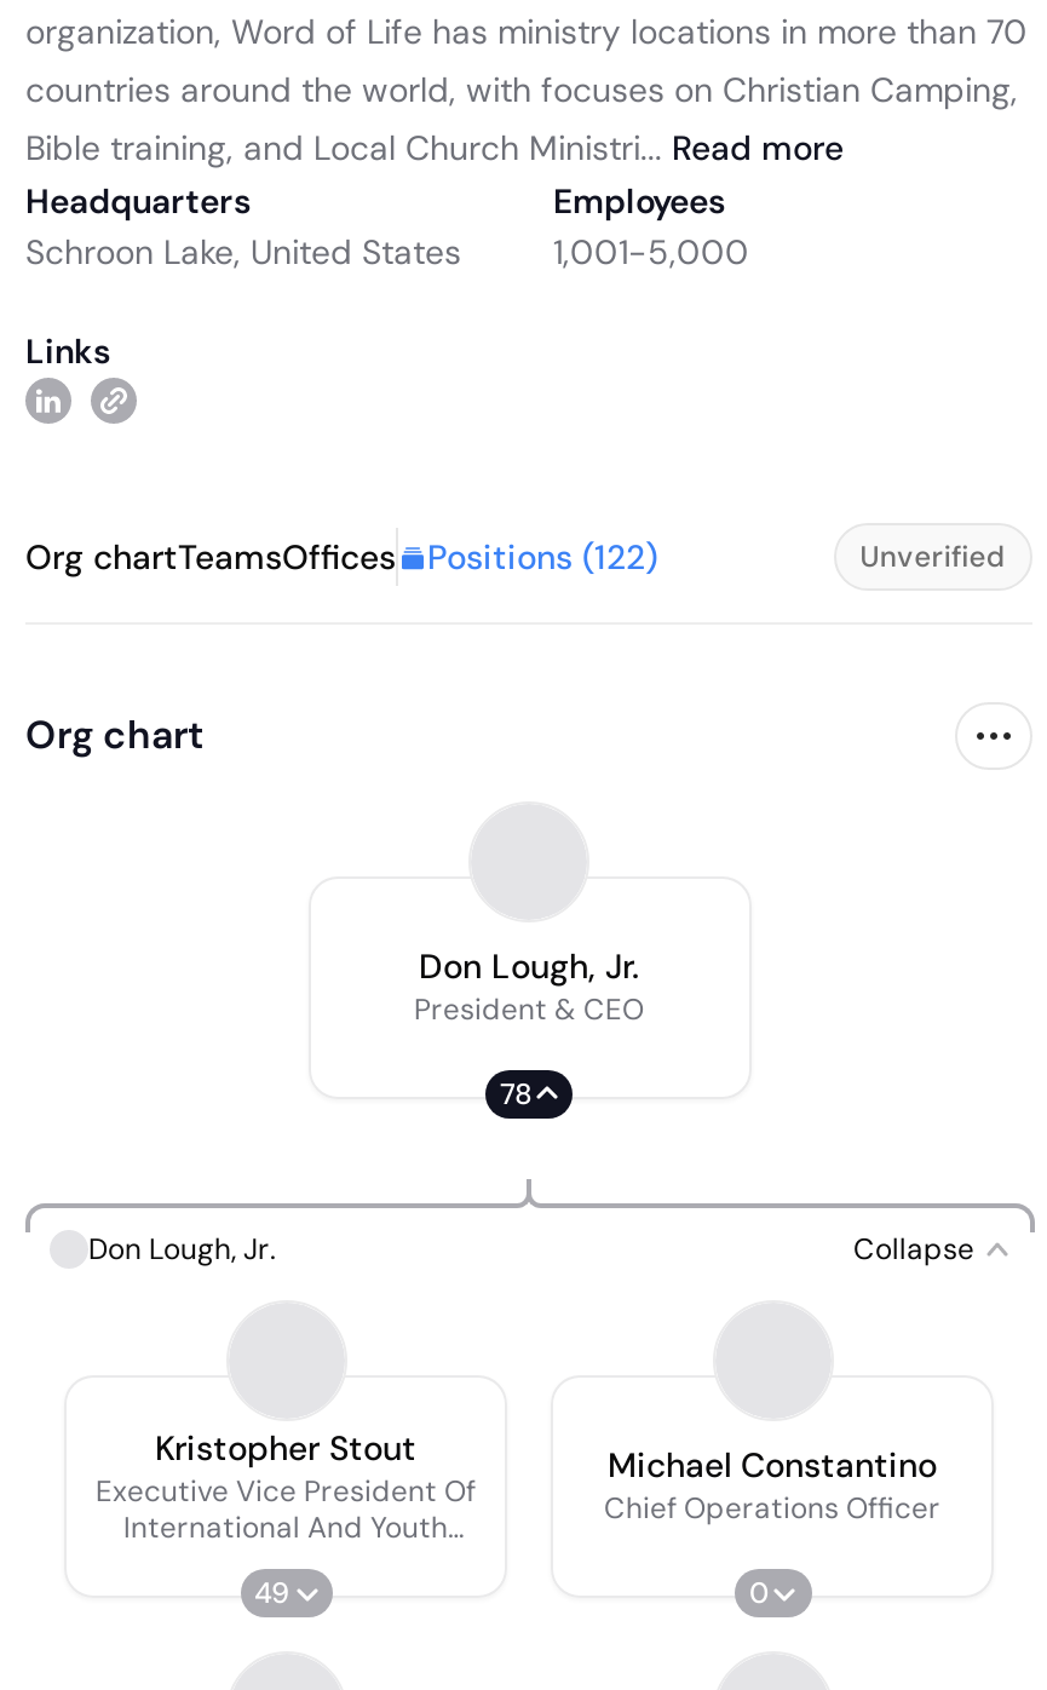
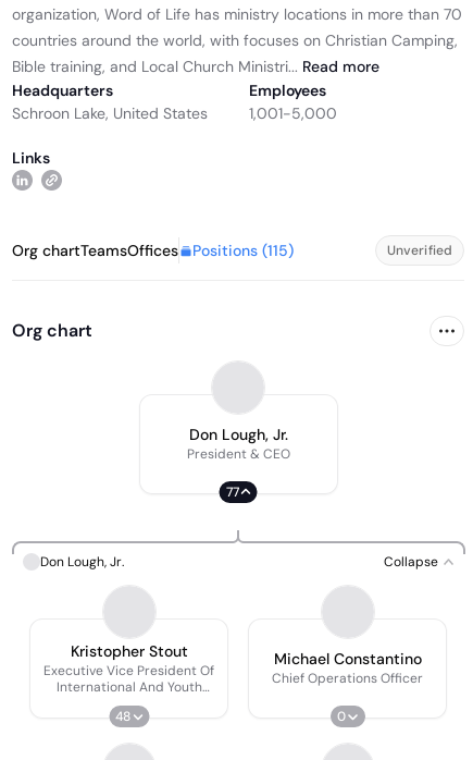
[25,536,657,580] Org chartTeamsOffices Positions (122) -> [12,241,294,261] Org chartTeamsOffices Positions (115)
[500,1075,531,1114] 78 -> [226,483,239,501] 77
[254,1574,290,1613] 49 -> [115,708,130,725] 48

